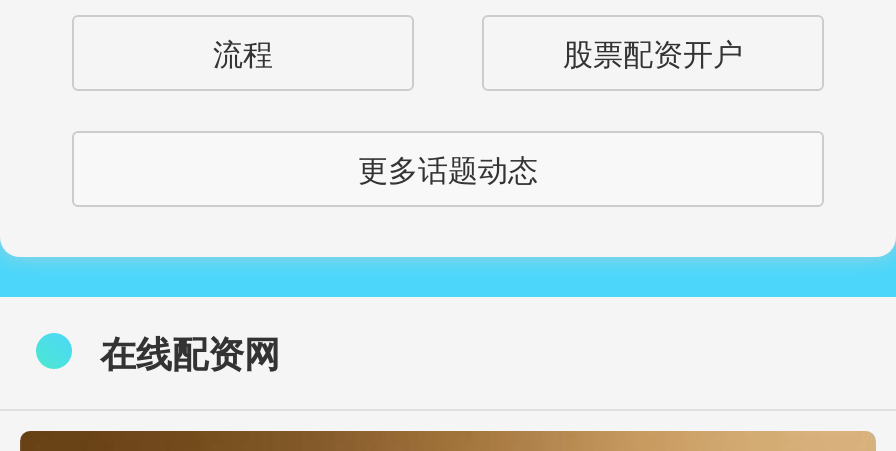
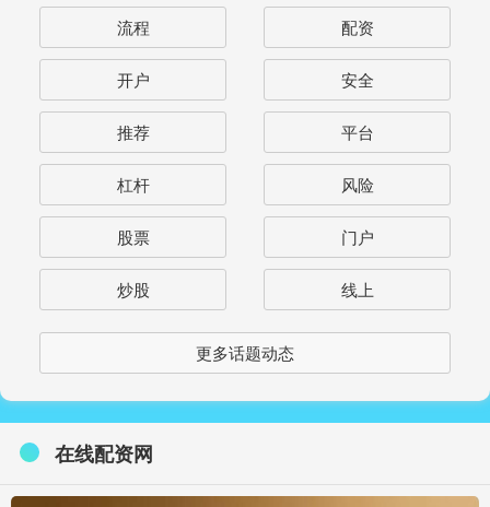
[563,32,743,74] 股票配资开户 -> [116,16,374,301] 配资 | 开户 | 安全 | 推荐 | 平台 | 杠杆 | 风险 | 股票 | 门户 | 炒股 | 线上

